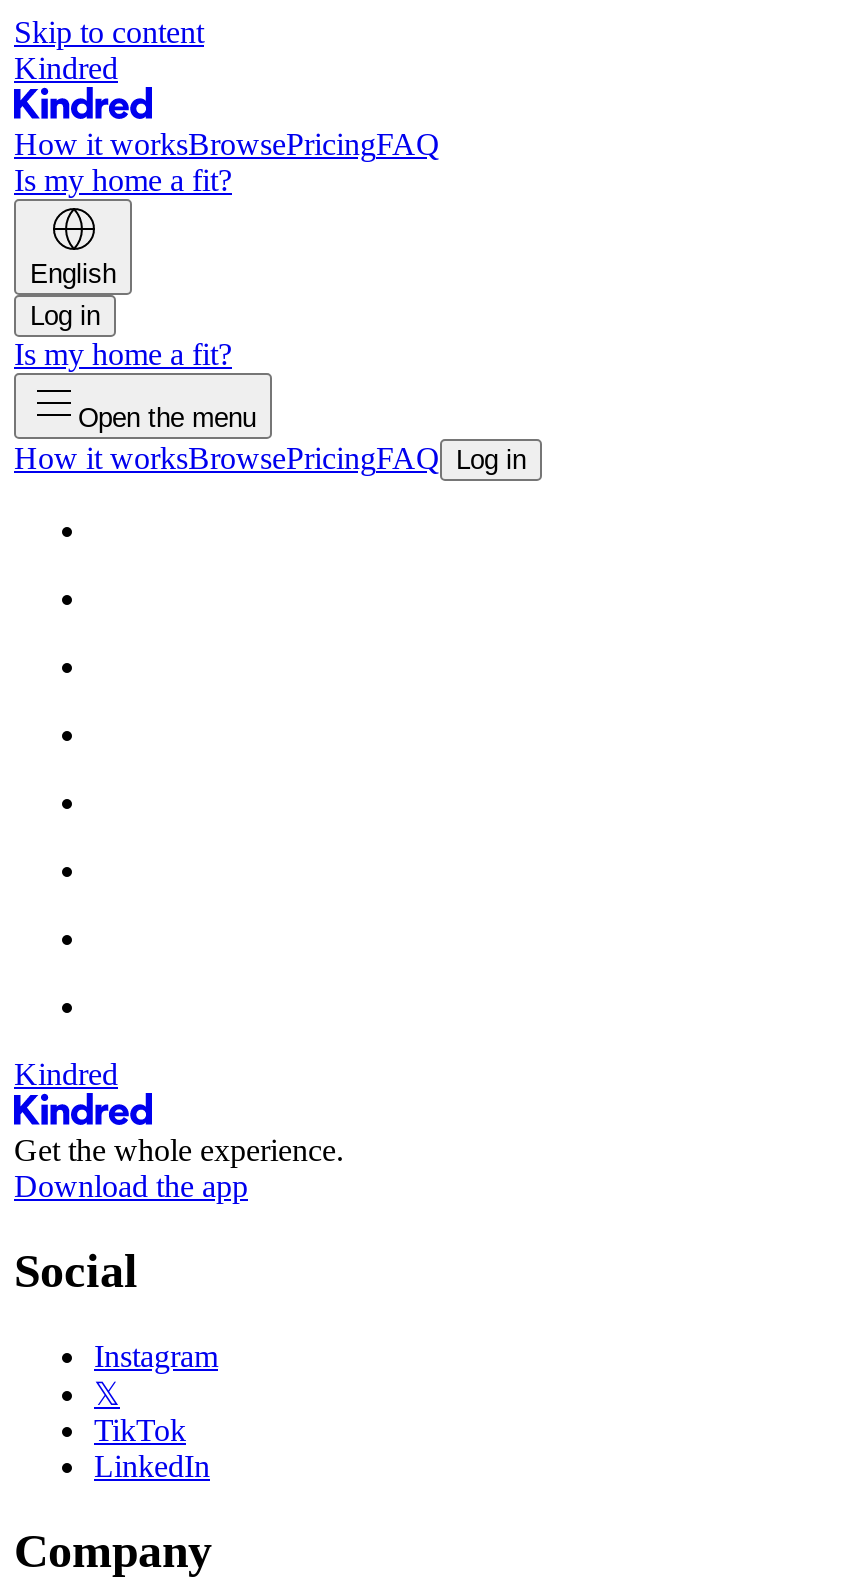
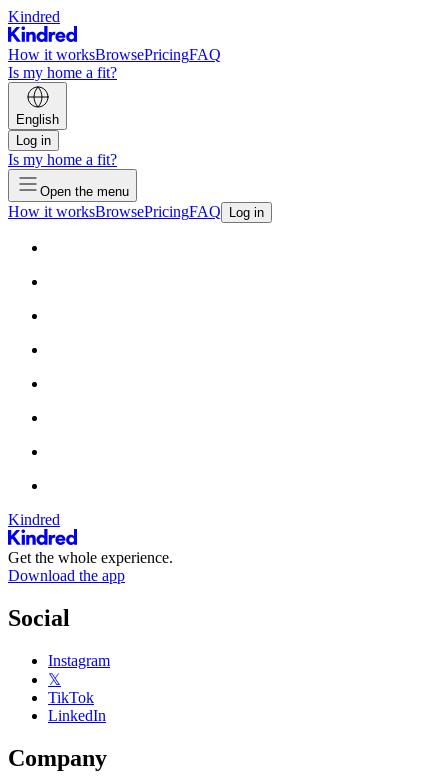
[14,15,204,49] Skip to content -> none

